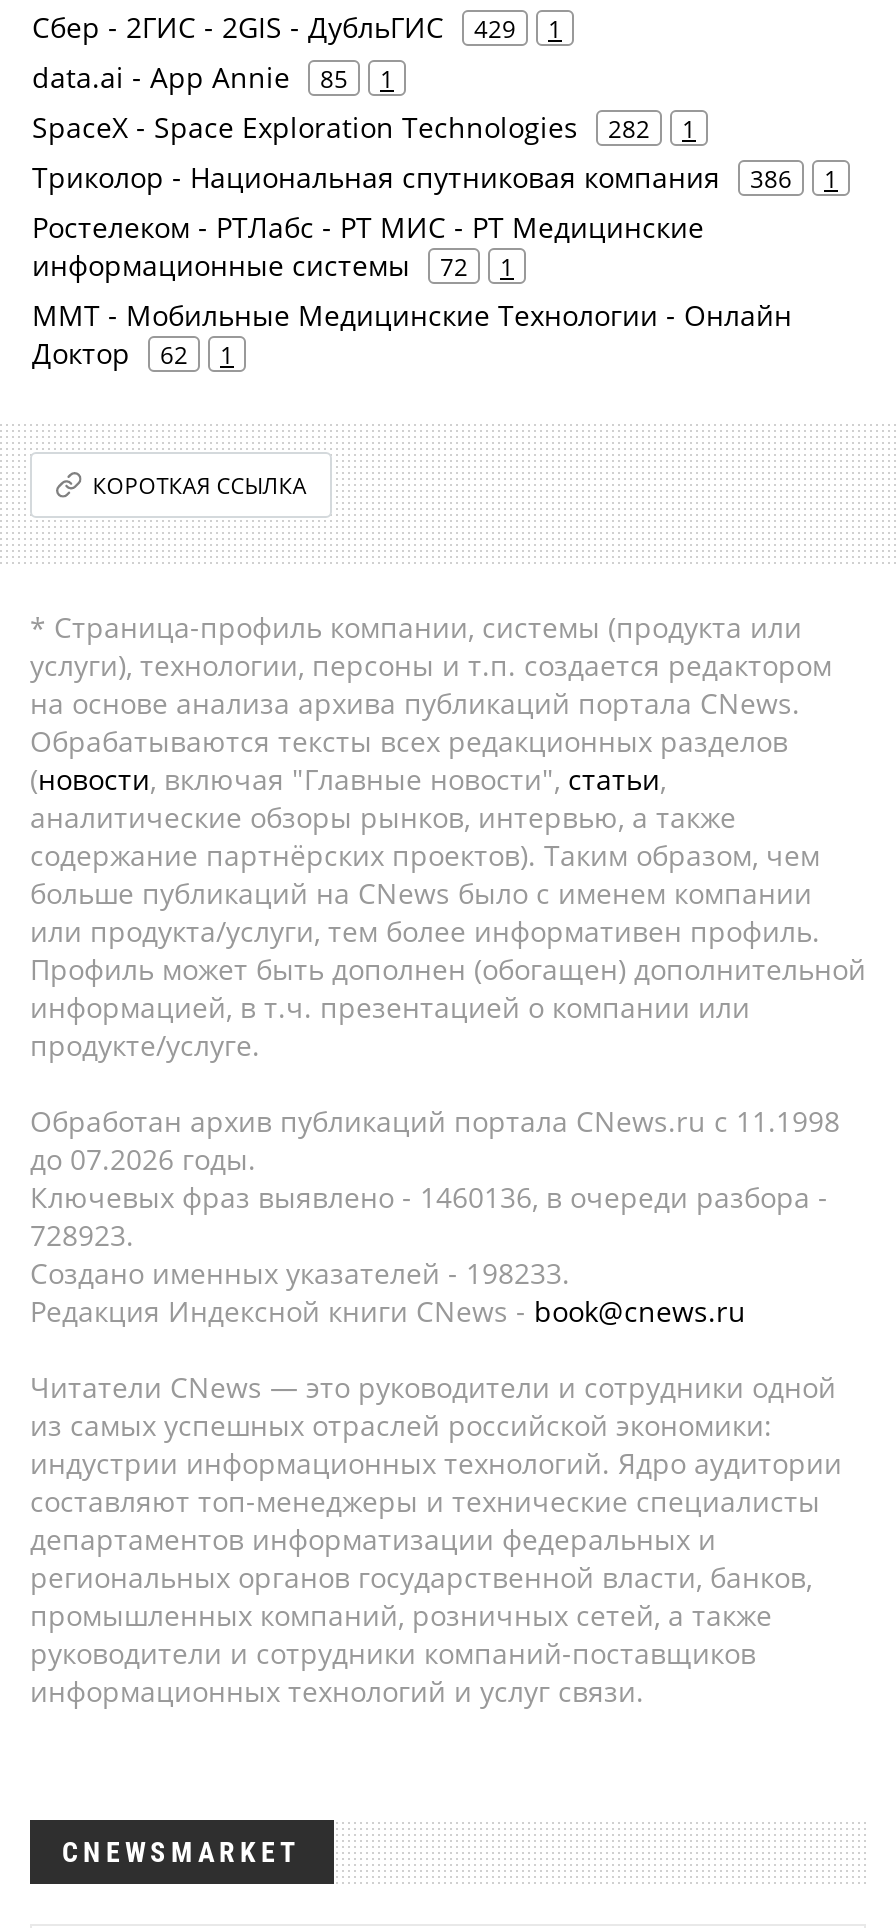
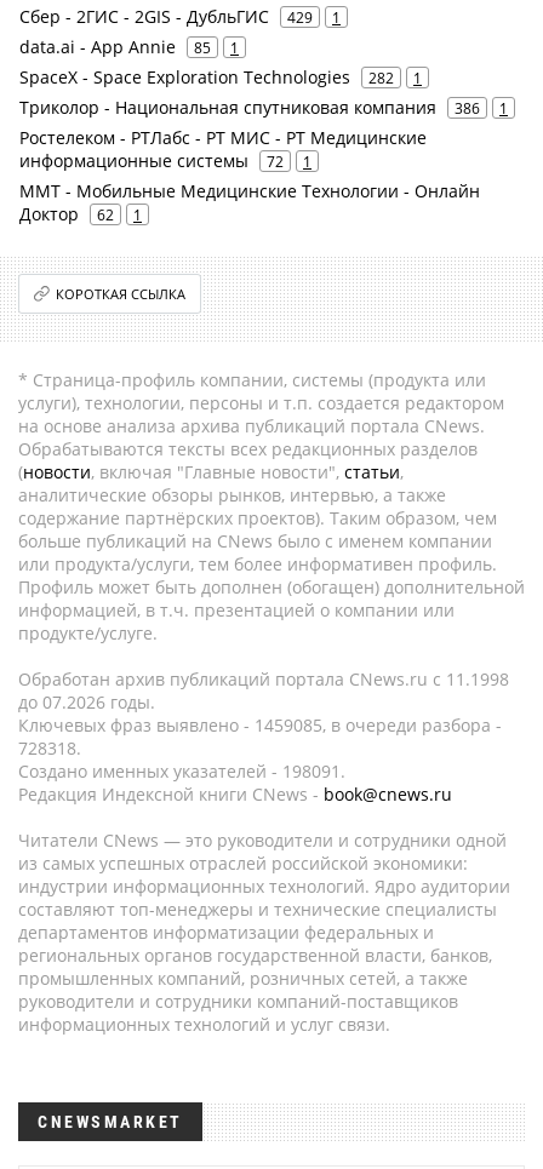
[30,1177,828,1215] Ключевых фраз выявлено - 1460136, в очереди разбора - -> [18,713,502,736] Ключевых фраз выявлено - 1459085, в очереди разбора -
[30,1215,134,1253] 728923. -> [18,736,81,759] 728318.
[30,1253,570,1291] Создано именных указателей - 198233. -> [18,759,345,782] Создано именных указателей - 198091.

